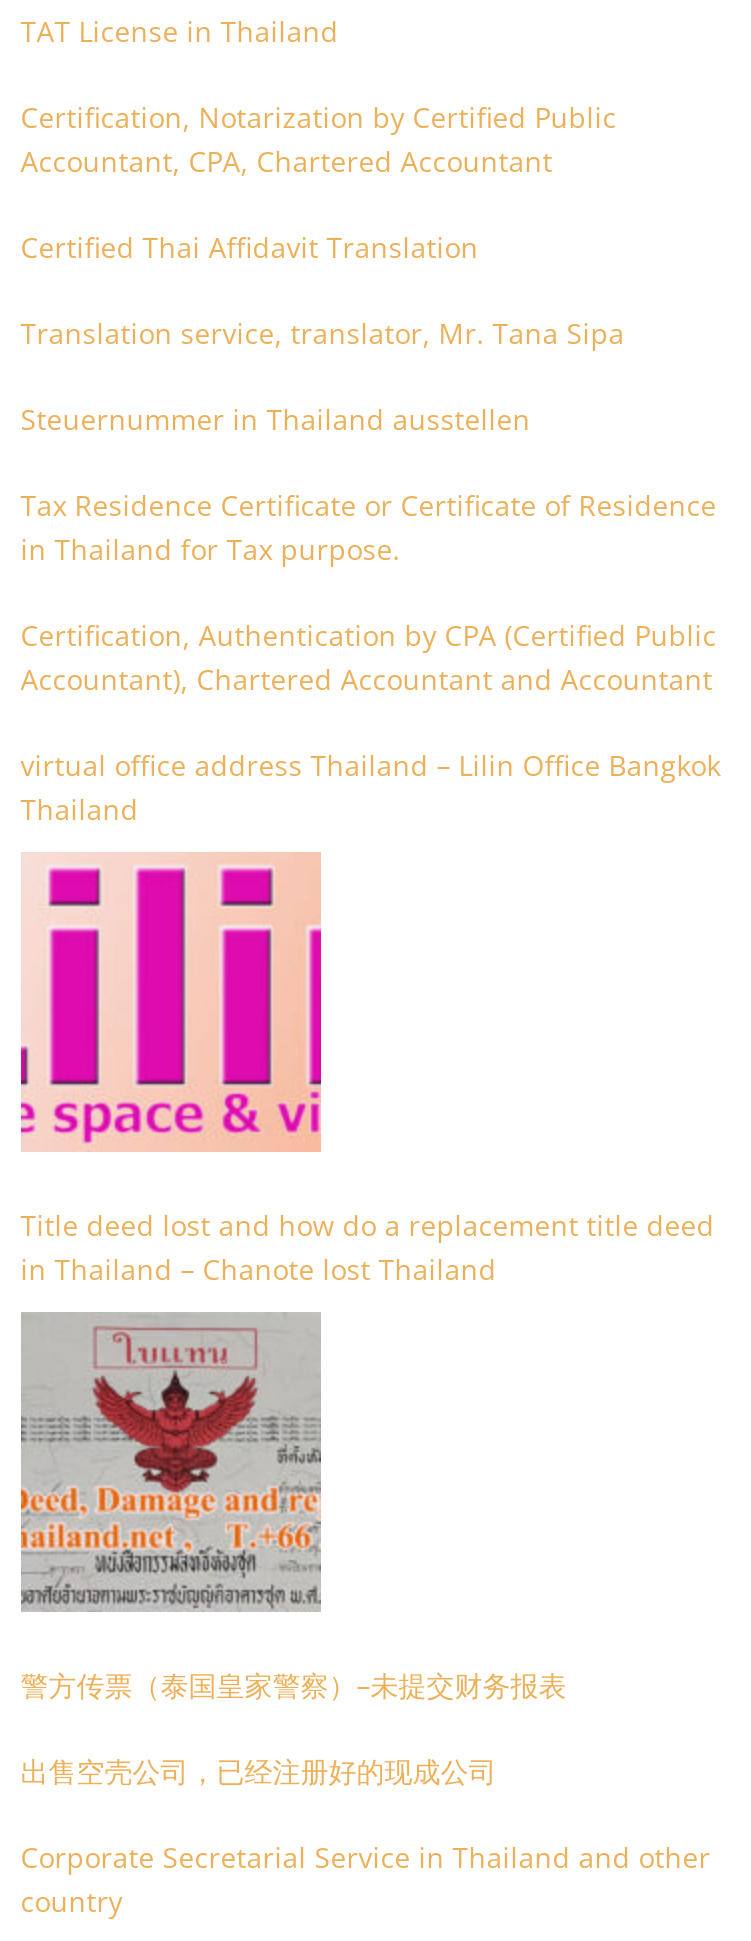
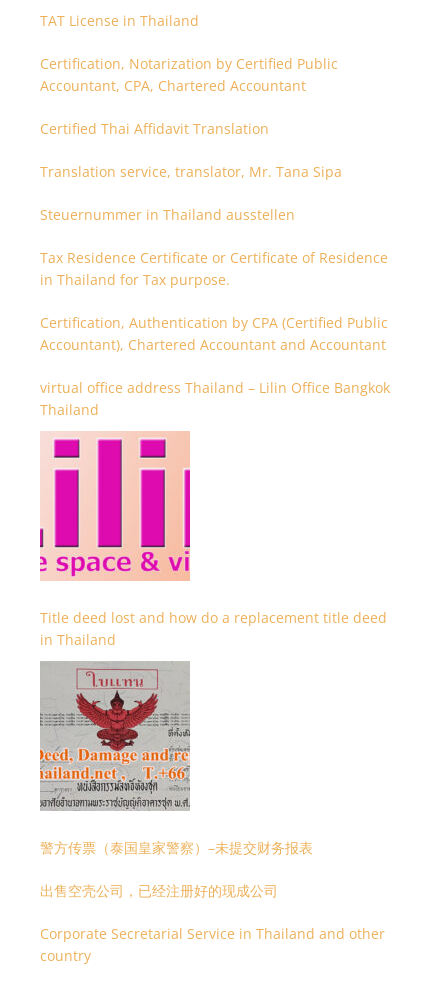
[21,1250,497,1288] in Thailand – Chanote lost Thailand -> [40,630,116,649] in Thailand

